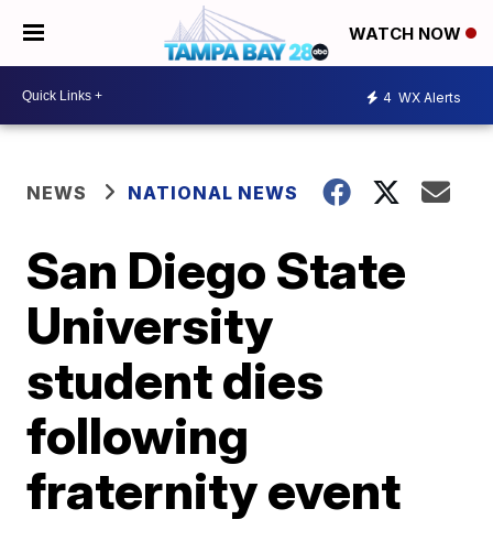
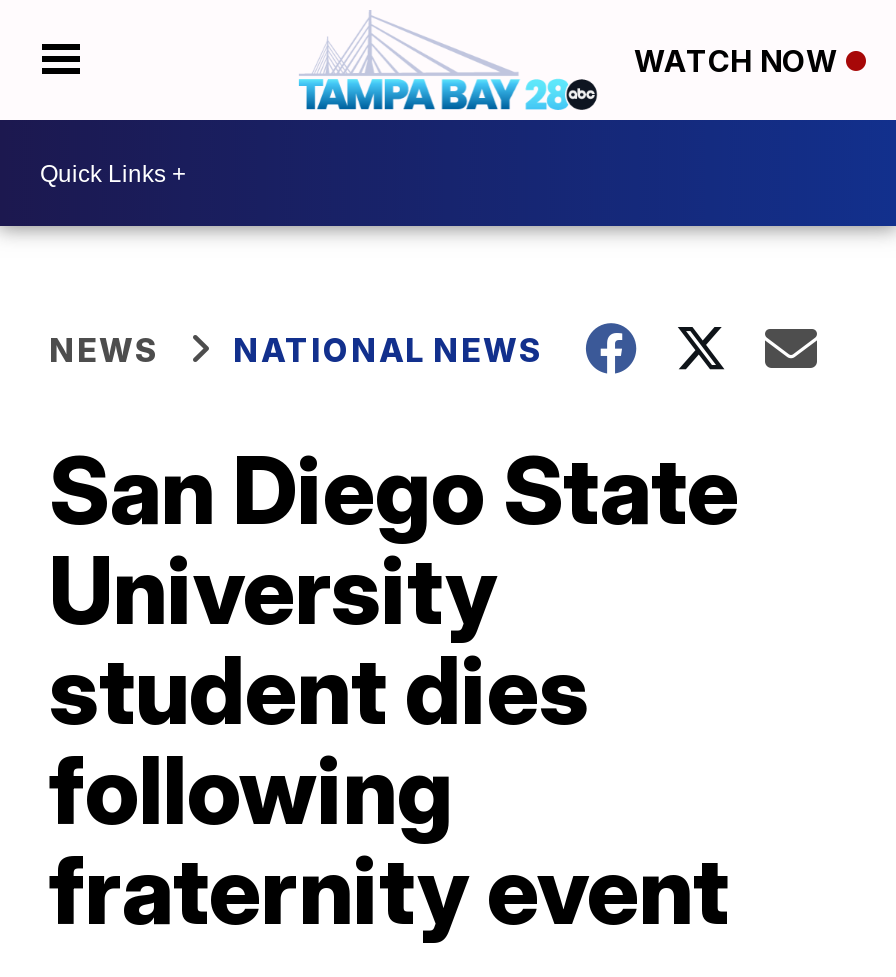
[383,89,461,105] 4 WX Alerts -> none

